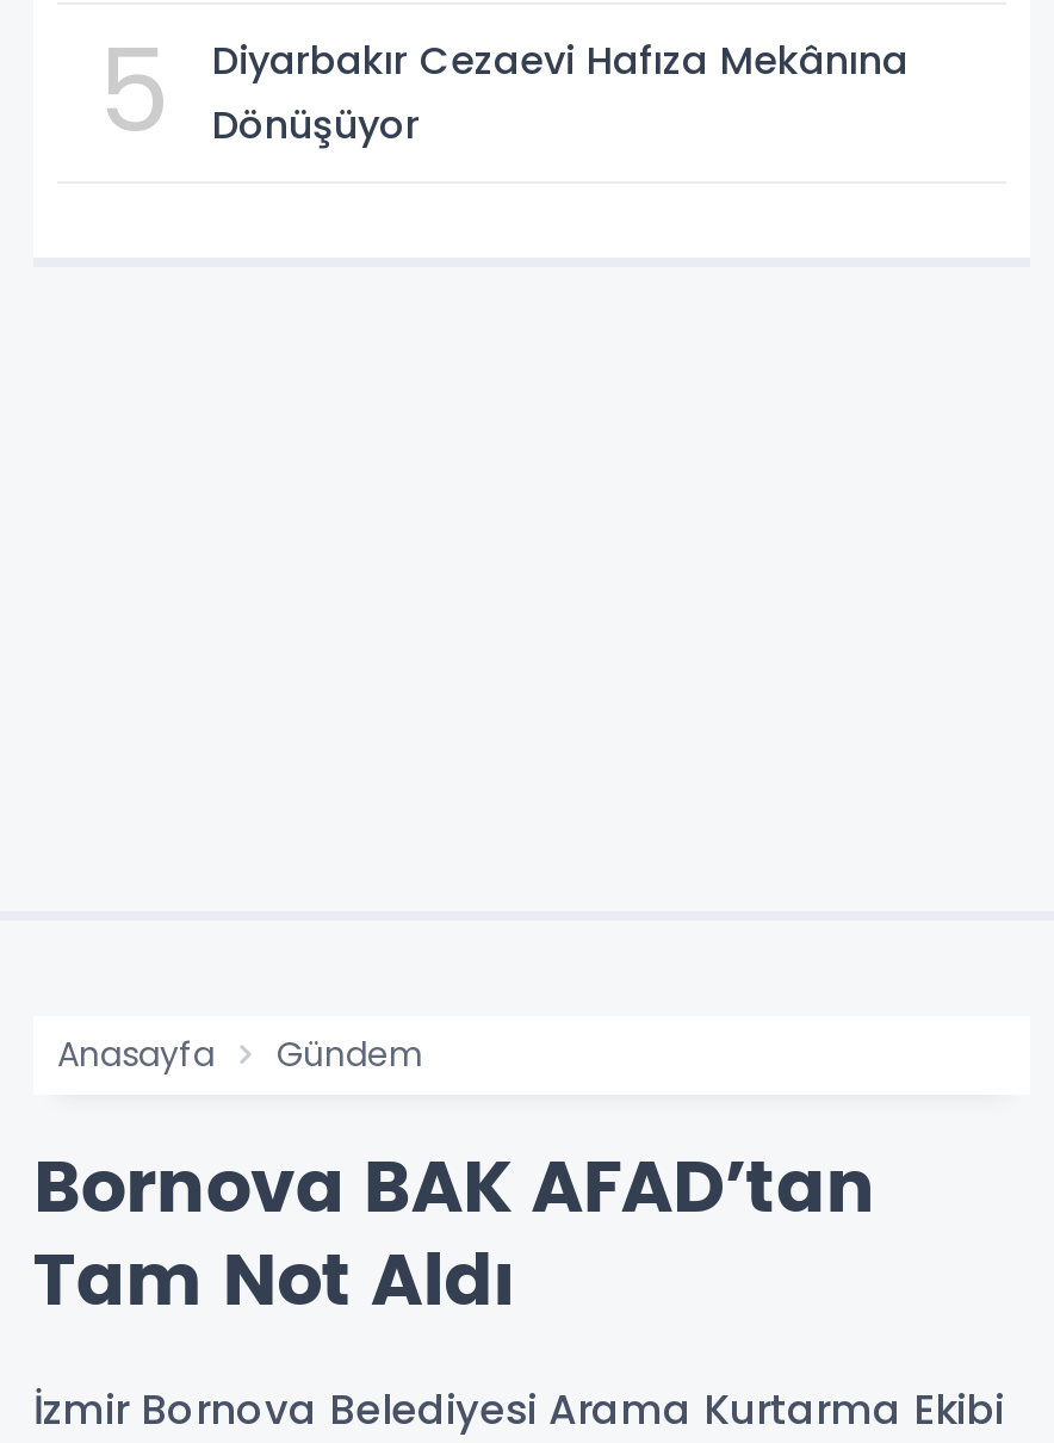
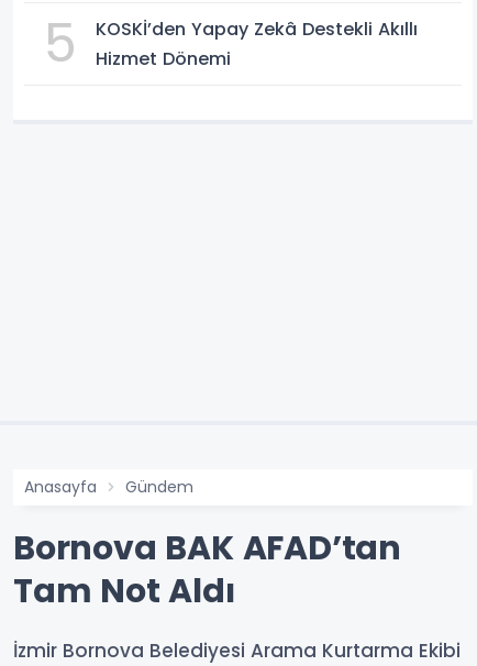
[212,33,909,153] Diyarbakır Cezaevi Hafıza Mekânına | Dönüşüyor -> [96,16,418,71] KOSKİ’den Yapay Zekâ Destekli Akıllı | Hizmet Dönemi

